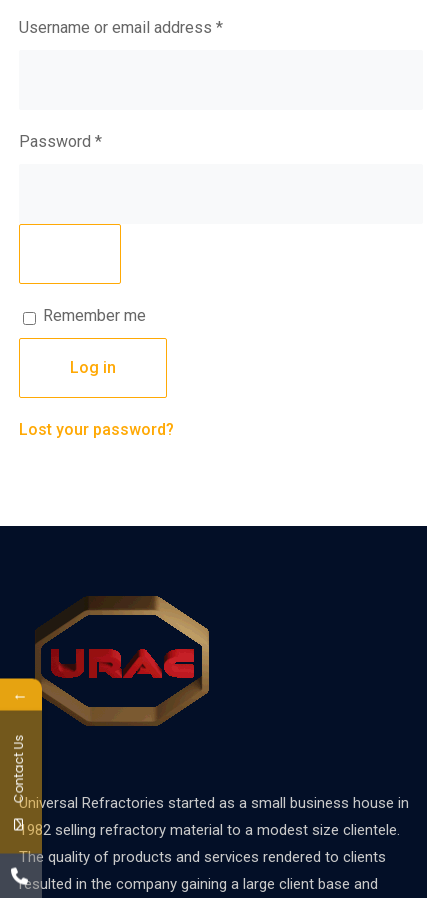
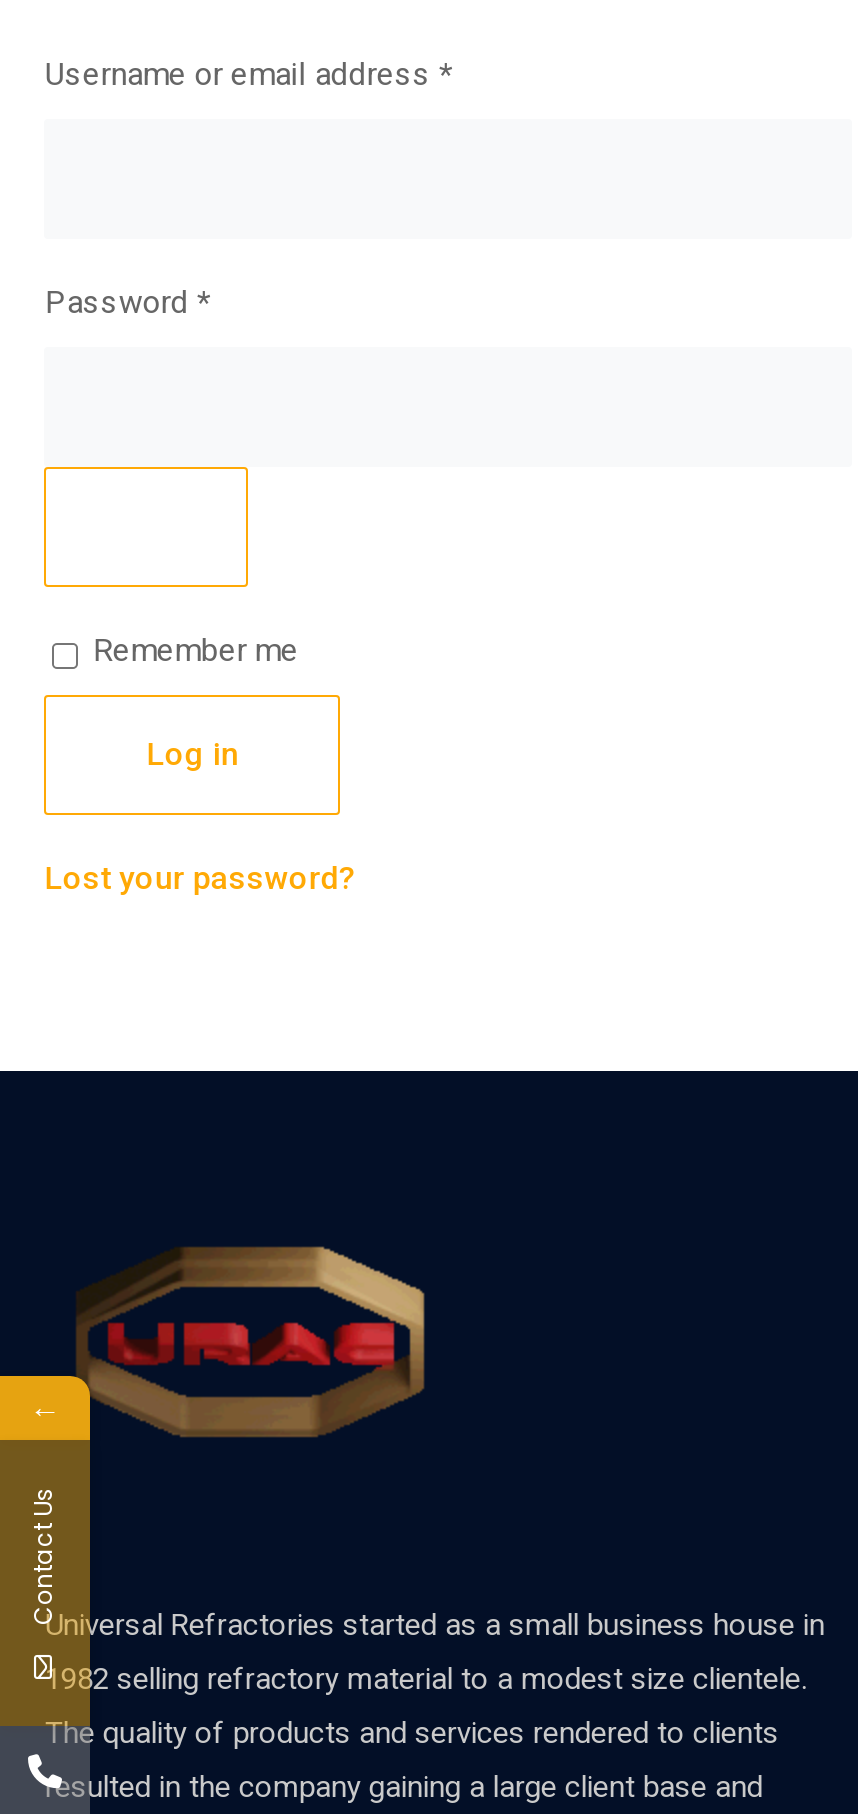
[36,595,210,726] [image] -> [80,1213,424,1469] [image]

